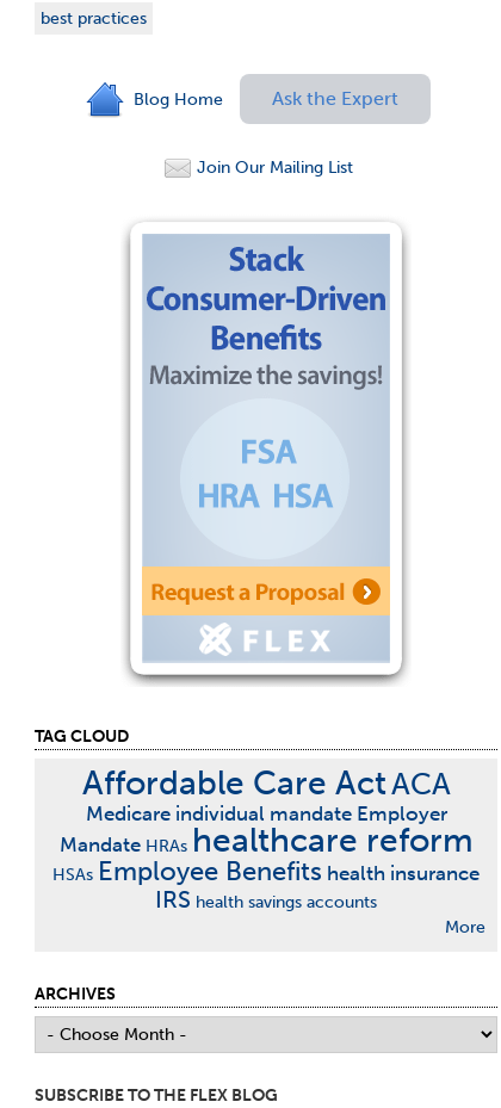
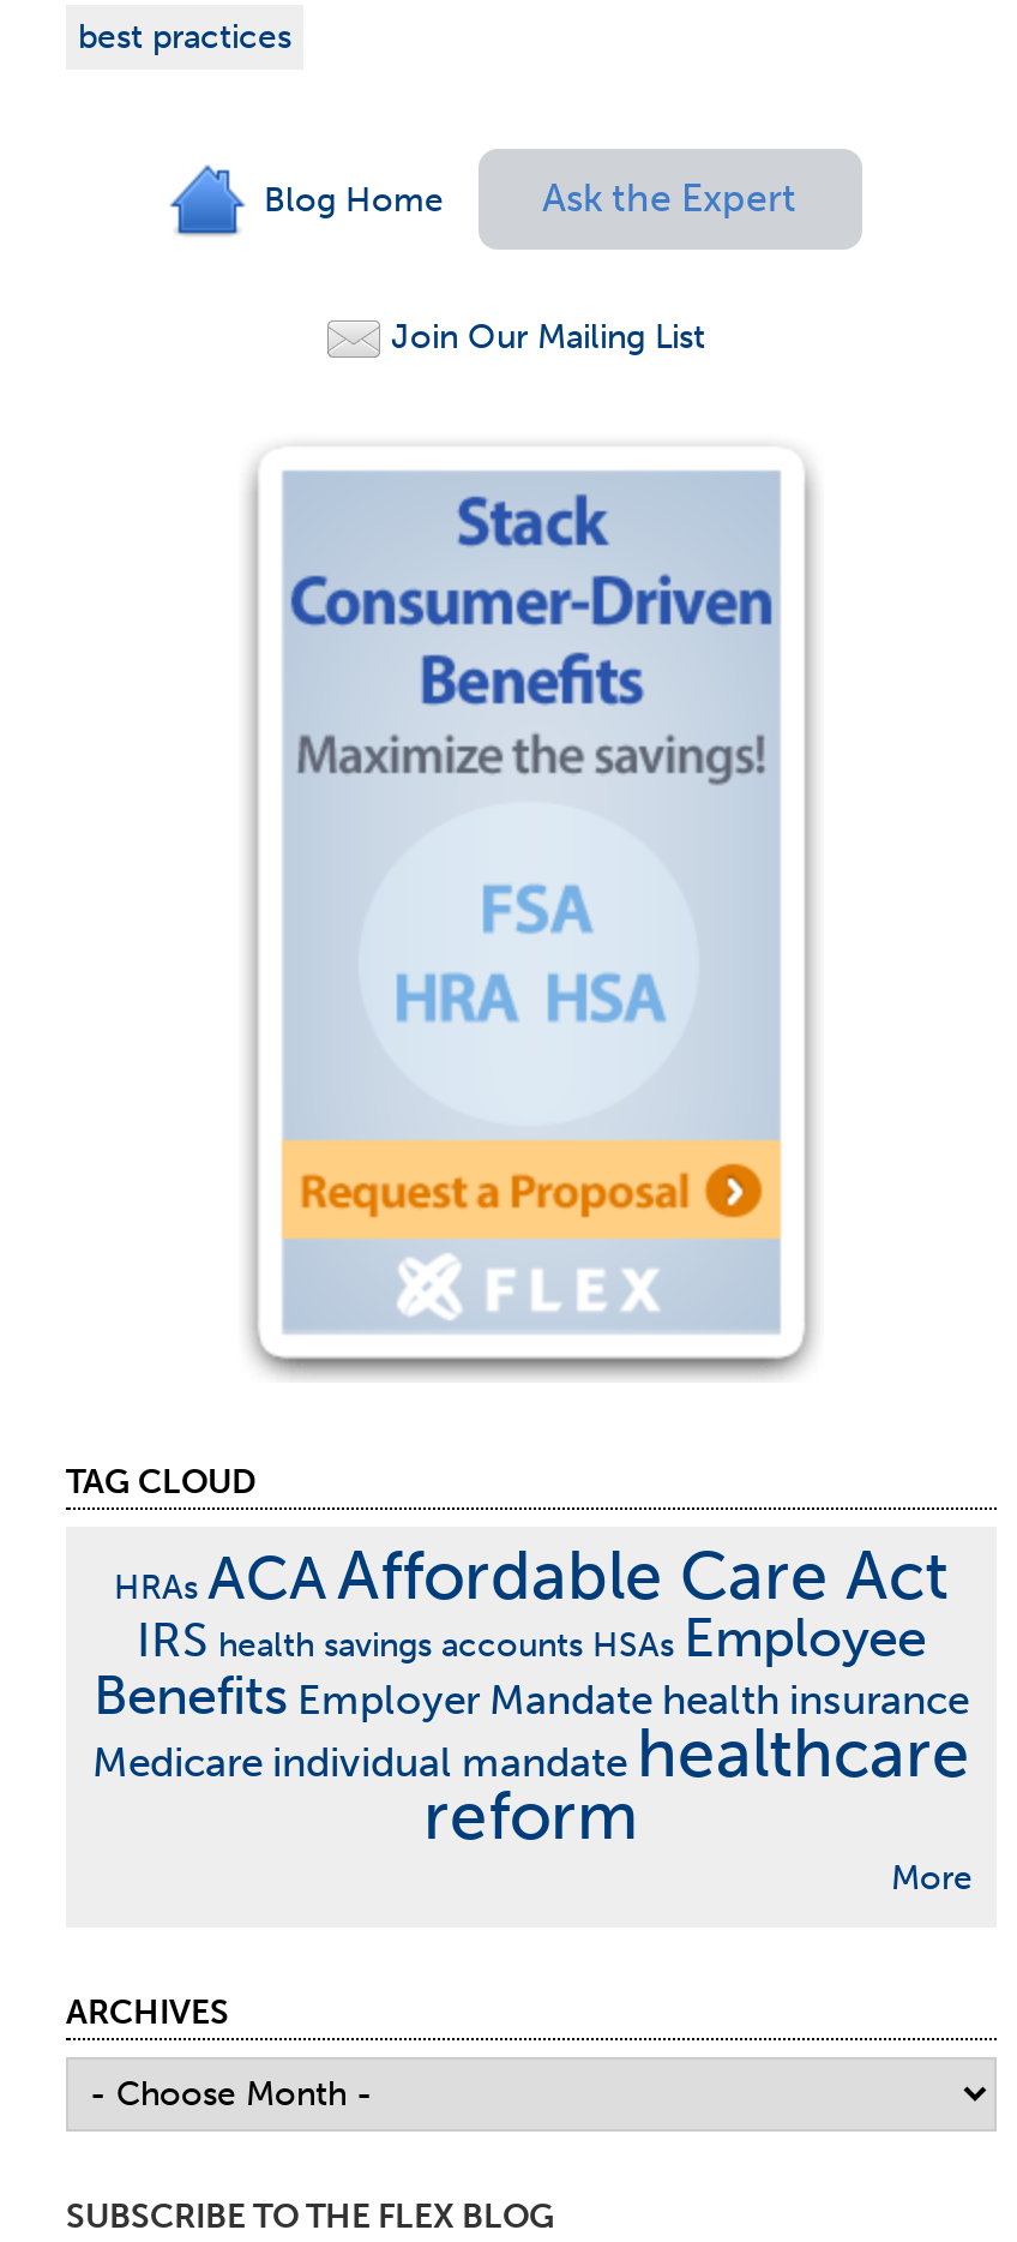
[52,763,480,914] Affordable Care Act ACA | Medicare individual mandate Employer | Mandate HRAs healthcare reform | HSAs Employee Benefits health insurance | IRS health savings accounts -> [92,1536,970,1856] HRAs ACA Affordable Care Act | IRS health savings accounts HSAs Employee | Benefits Employer Mandate health insurance | Medicare individual mandate healthcare | reform

